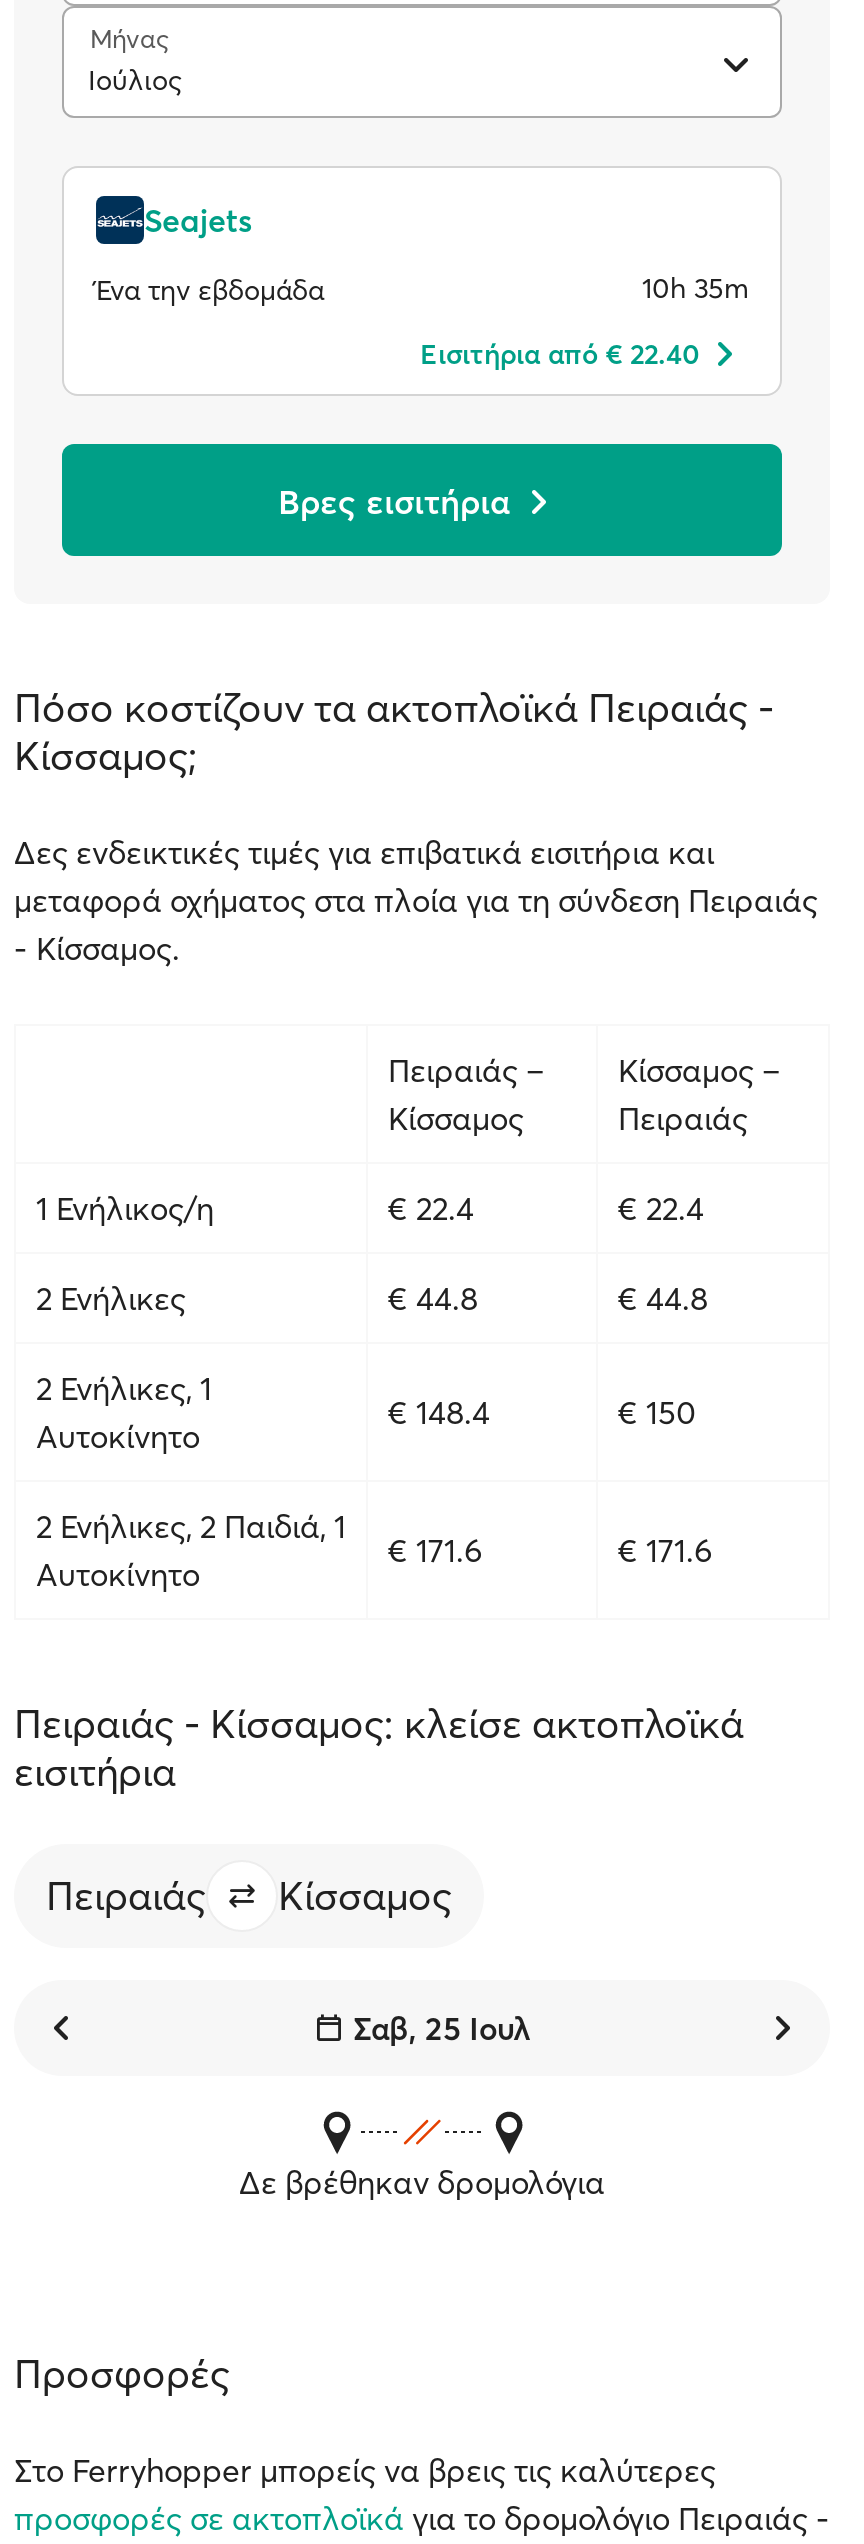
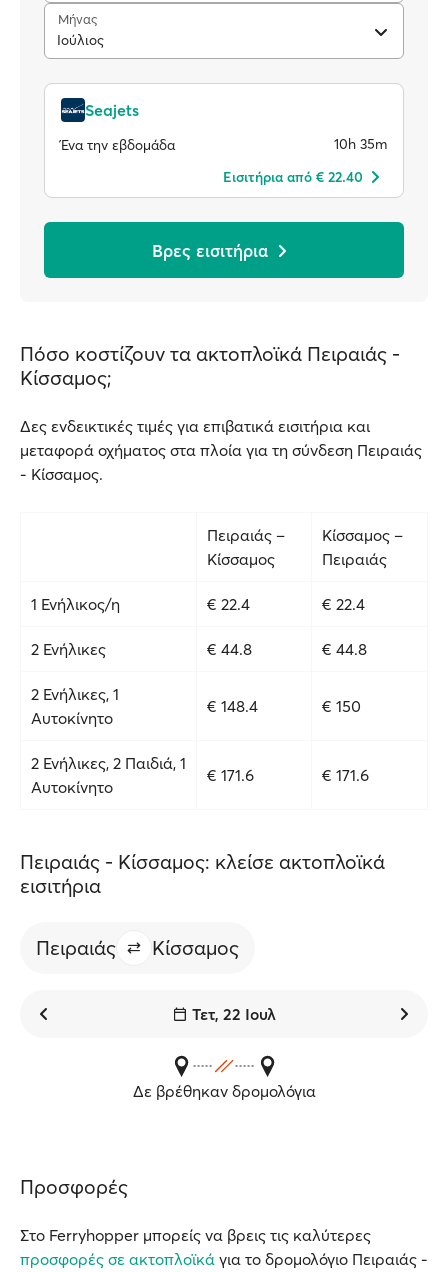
[353,2008,531,2048] Σαβ, 25 Ιουλ -> [192,1004,276,1024] Τετ, 22 Ιουλ

